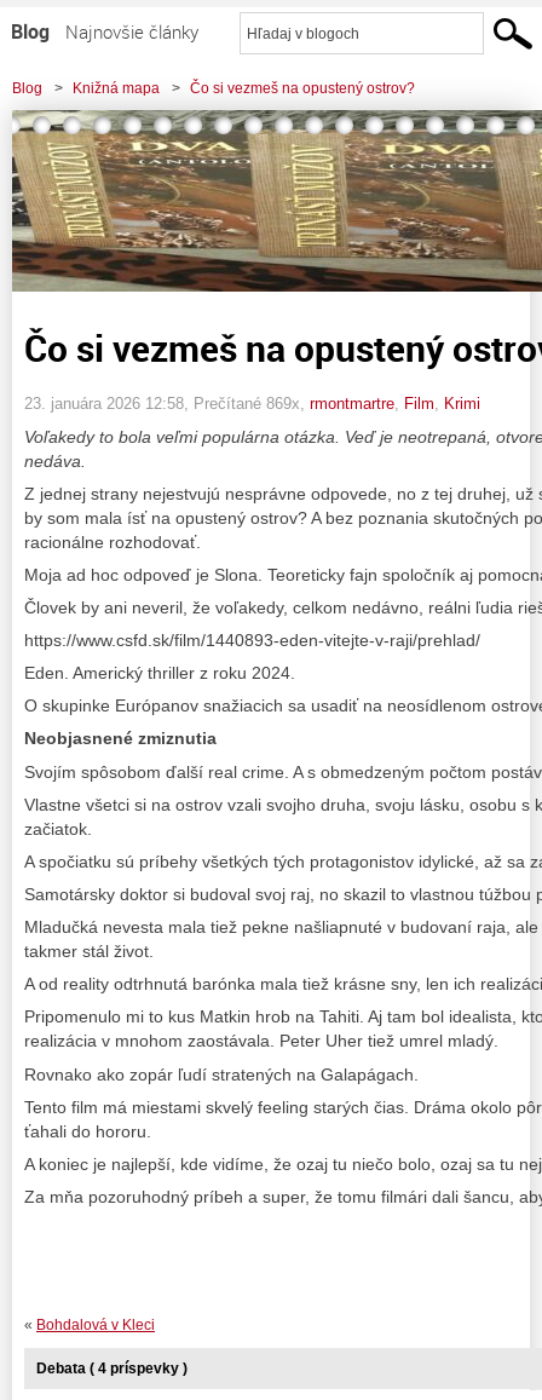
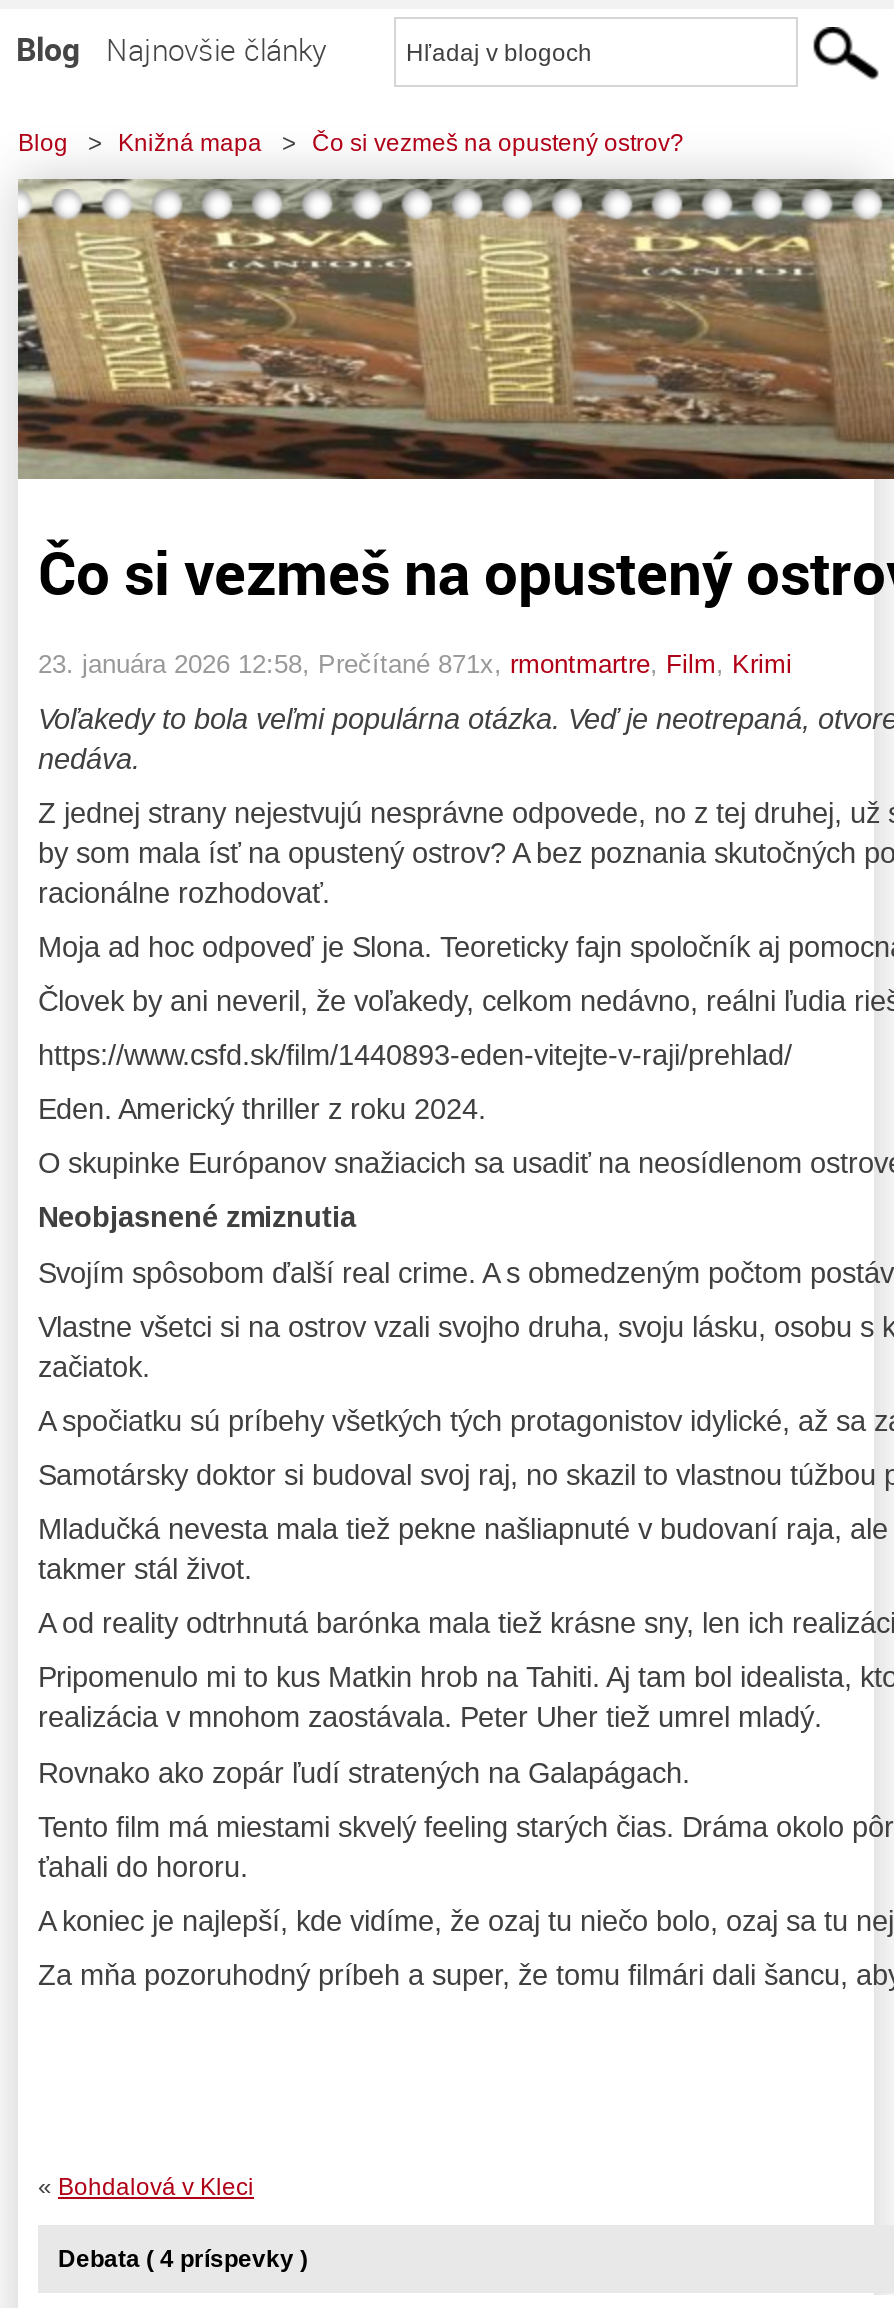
[24,394,480,412] 23. januára 2026 12:58, Prečítané 869x, rmontmartre, Film, Krimi -> [38,648,792,678] 23. januára 2026 12:58, Prečítané 871x, rmontmartre, Film, Krimi

